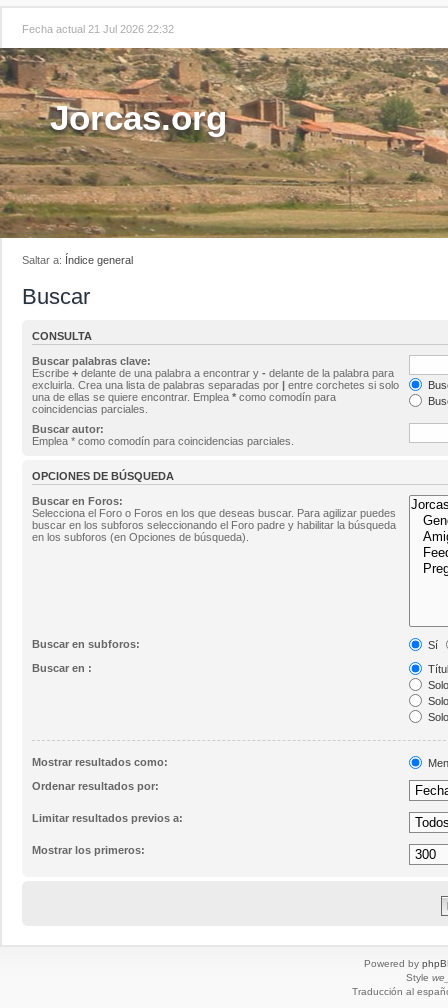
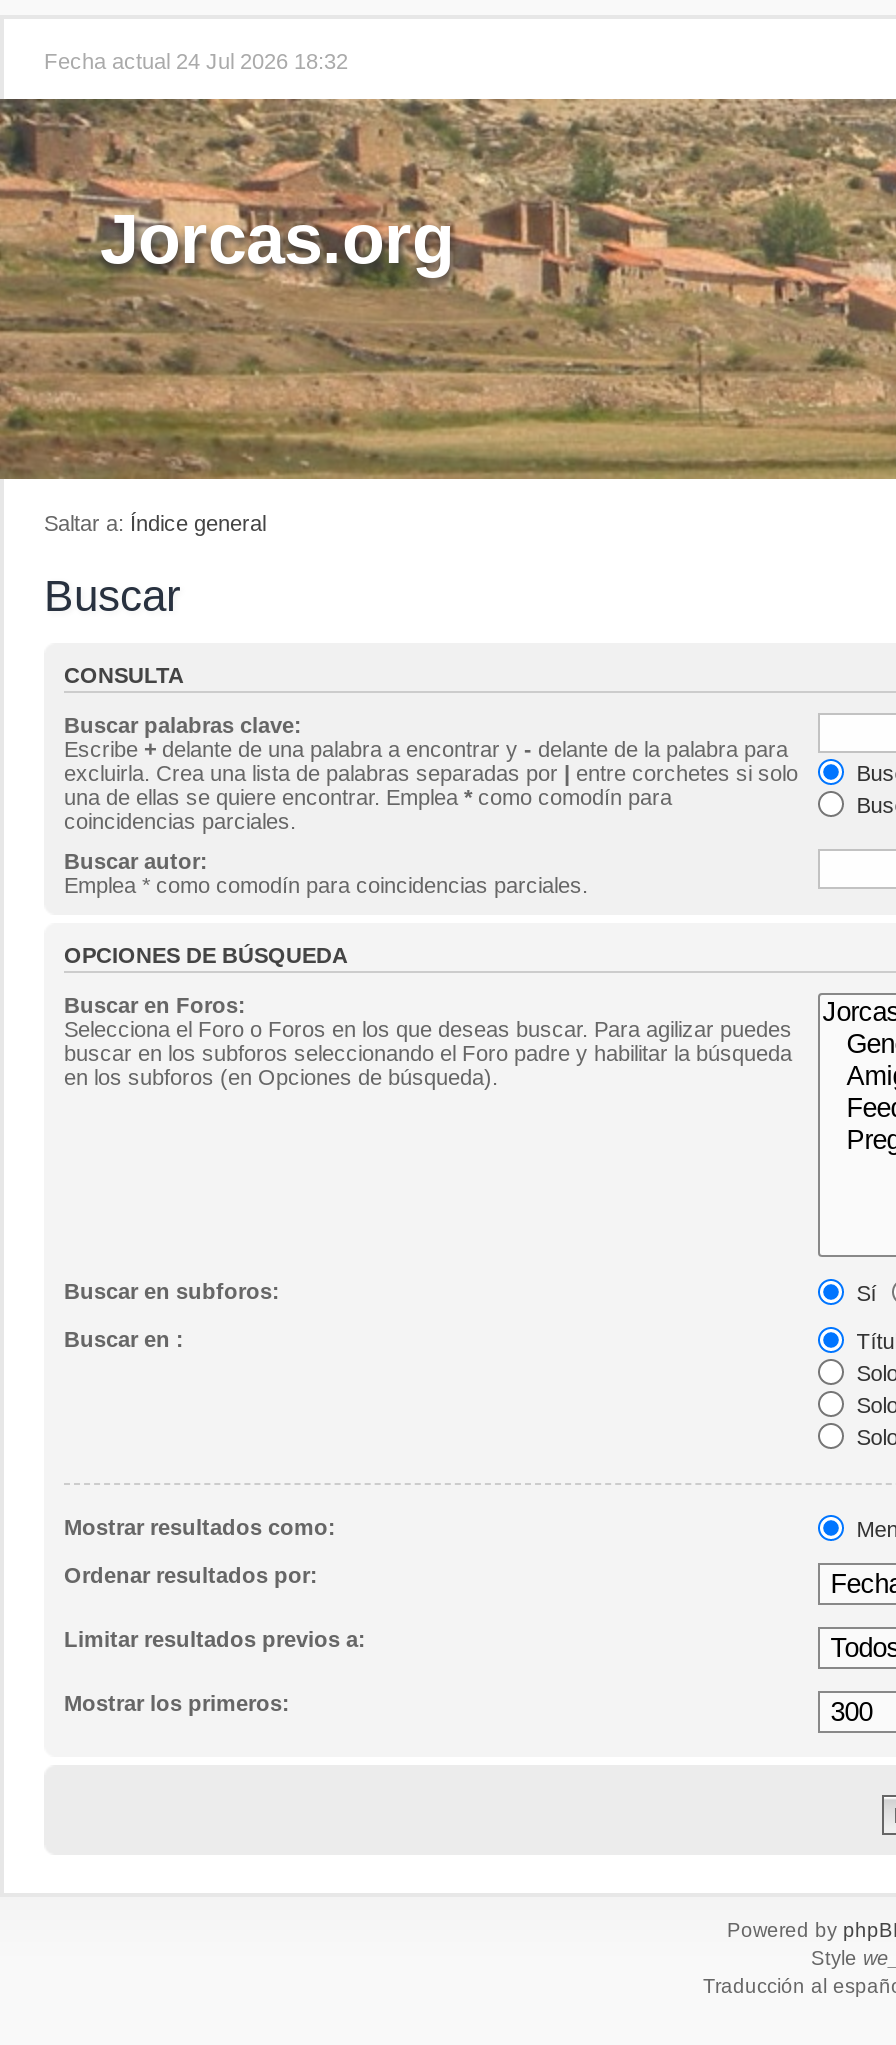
[22,23,174,35] Fecha actual 21 Jul 2026 22:32 -> [44,49,348,73] Fecha actual 24 Jul 2026 18:32

